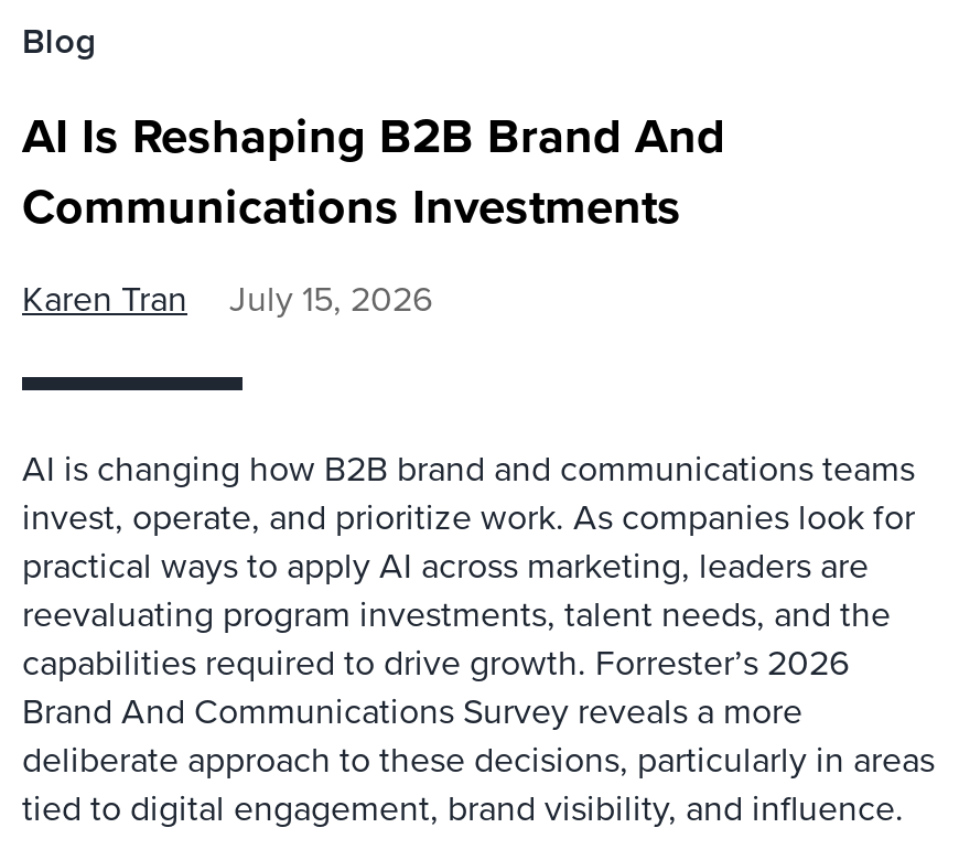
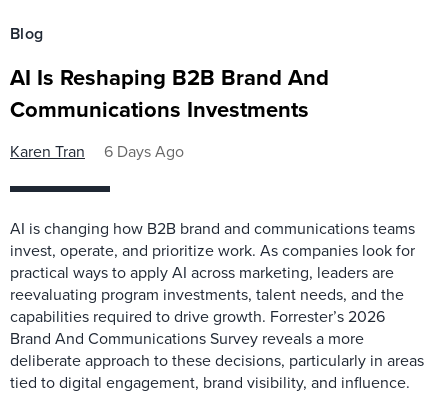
[22,273,432,324] Karen Tran July 15, 2026 -> [10,140,184,162] Karen Tran 6 Days Ago

